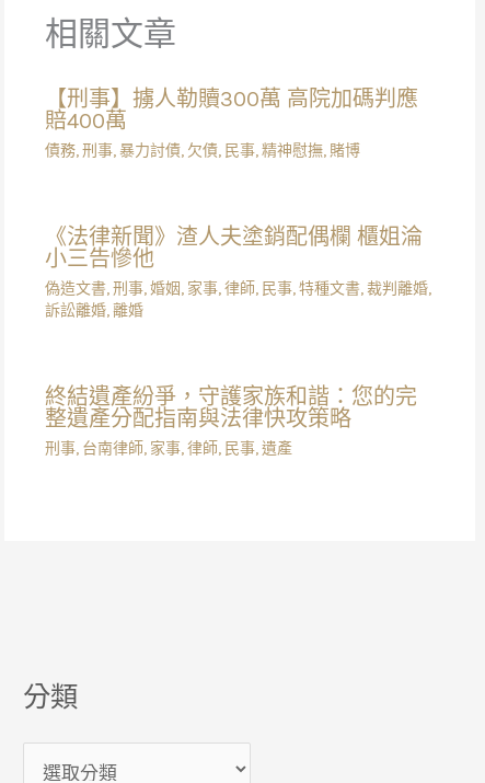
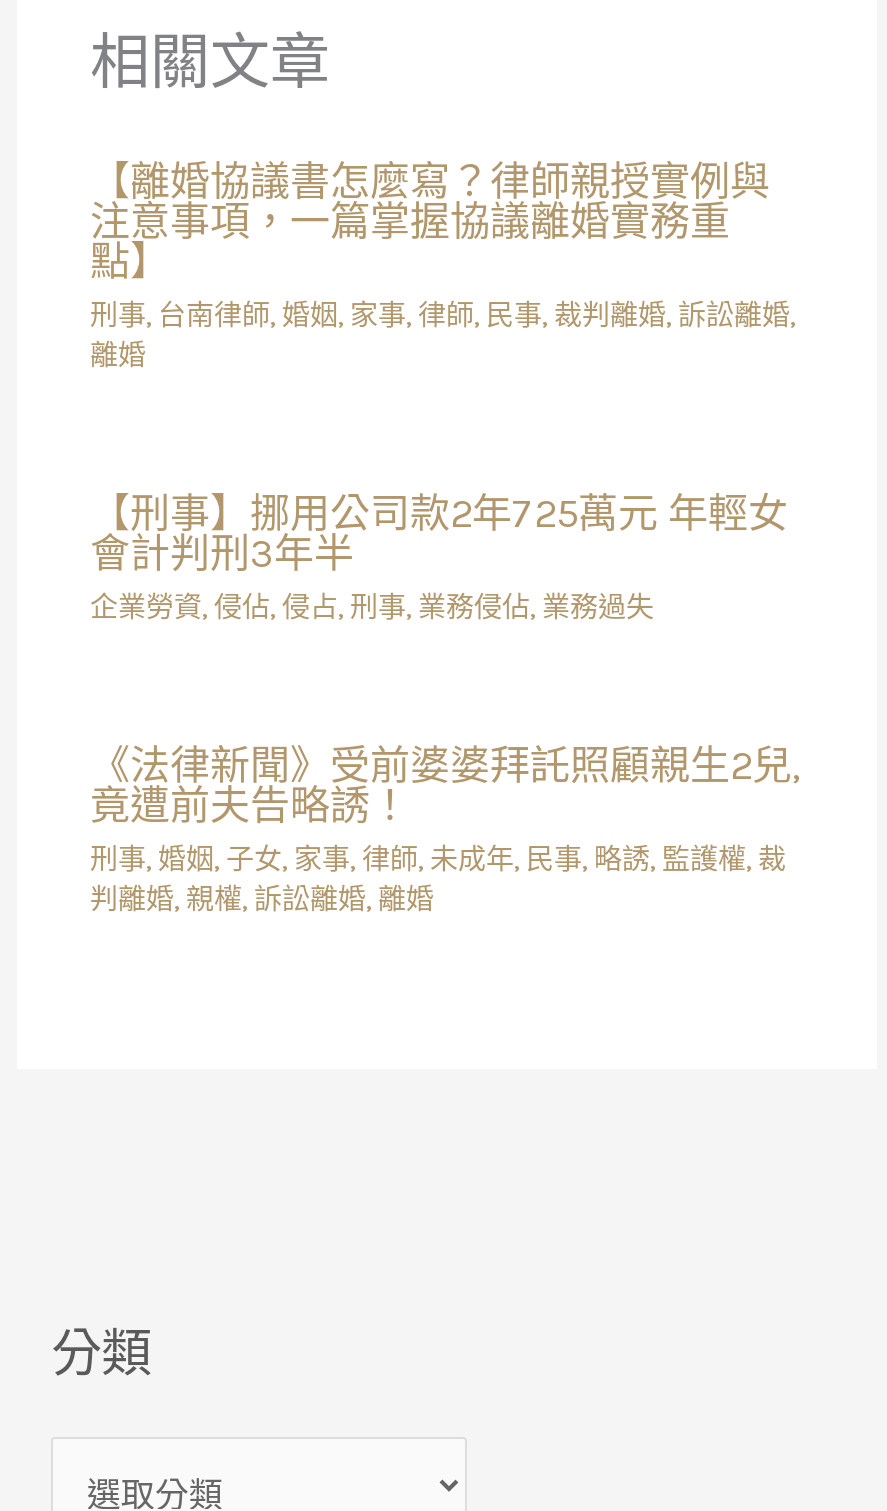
[44,87,418,160] 【刑事】擄人勒贖300萬 高院加碼判應 | 賠400萬 | 債務,刑事,暴力討債,欠債,民事,精神慰撫,賭博 -> [90,159,796,373] 【離婚協議書怎麼寫？律師親授實例與 | 注意事項，一篇掌握協議離婚實務重 | 點】 | 刑事,台南律師,婚姻,家事,律師,民事,裁判離婚,訴訟離婚, | 離婚
[44,224,431,320] 《法律新聞》渣人夫塗銷配偶欄 櫃姐淪 | 小三告慘他 | 偽造文書,刑事,婚姻,家事,律師,民事,特種文書,裁判離婚, | 訴訟離婚,離婚 -> [90,491,788,625] 【刑事】挪用公司款2年725萬元 年輕女 | 會計判刑3年半 | 企業勞資,侵佔,侵占,刑事,業務侵佔,業務過失
[44,384,417,458] 終結遺產紛爭，守護家族和諧：您的完 | 整遺產分配指南與法律快攻策略 | 刑事,台南律師,家事,律師,民事,遺產 -> [90,743,800,917] 《法律新聞》受前婆婆拜託照顧親生2兒, | 竟遭前夫告略誘！ | 刑事,婚姻,子女,家事,律師,未成年,民事,略誘,監護權,裁 | 判離婚,親權,訴訟離婚,離婚

